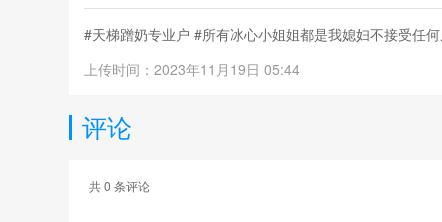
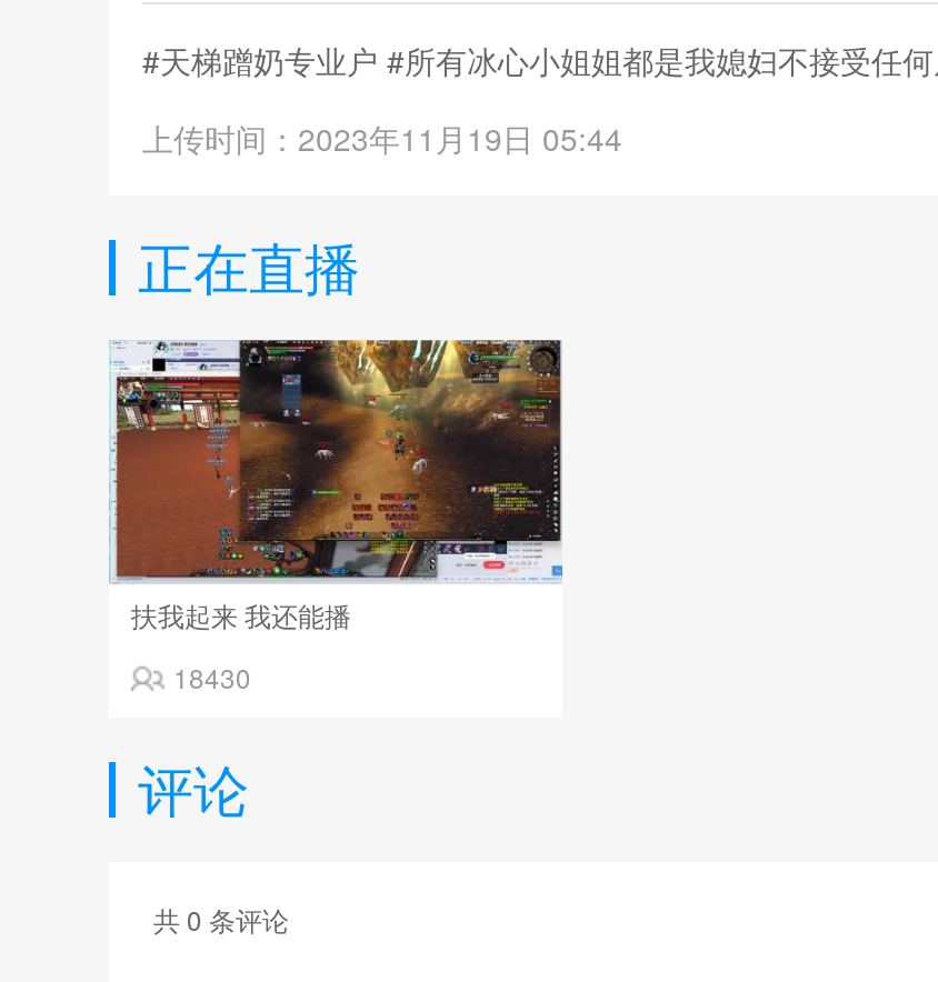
none -> [109,338,565,695] [image] | 扶我起来 我还能播 | 18430
none -> [138,224,360,304] 正在直播

